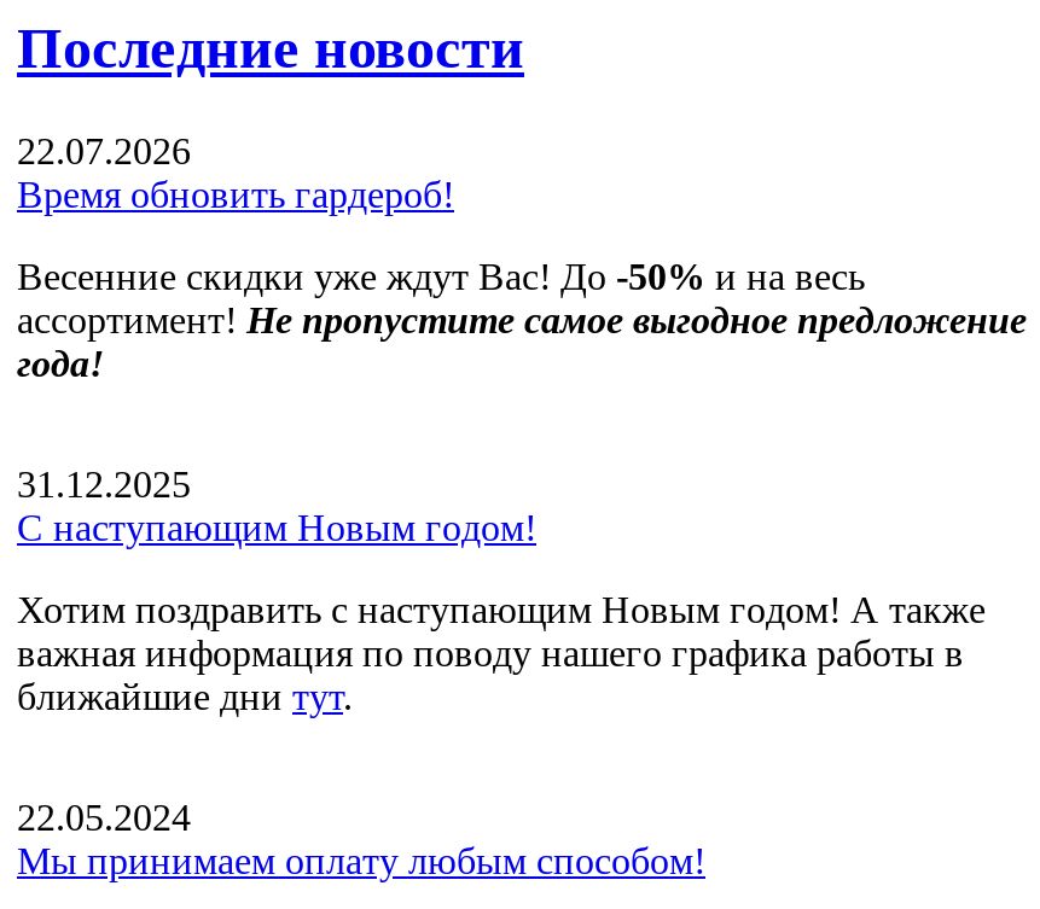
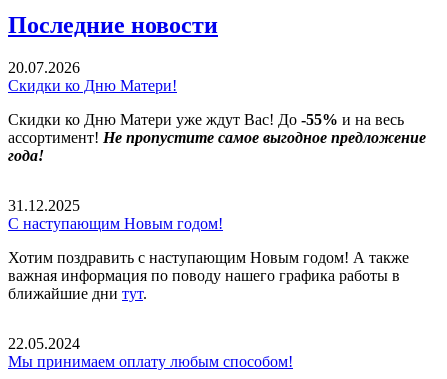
[17,129,454,214] 22.07.2026 | Время обновить гардероб! -> [8,59,177,94] 20.07.2026 | Скидки ко Дню Матери!
[17,255,865,296] Весенние скидки уже ждут Вас! До -50% и на весь -> [8,111,404,128] Скидки ко Дню Матери уже ждут Вас! До -55% и на весь

